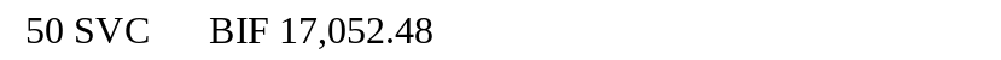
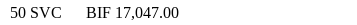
[25,10,433,51] 50 SVC BIF 17,052.48 -> [10,4,179,21] 50 SVC BIF 17,047.00

